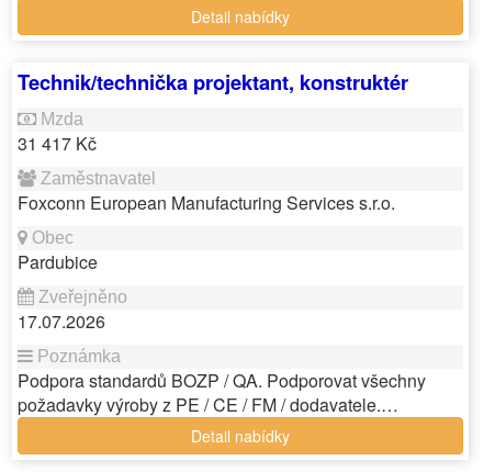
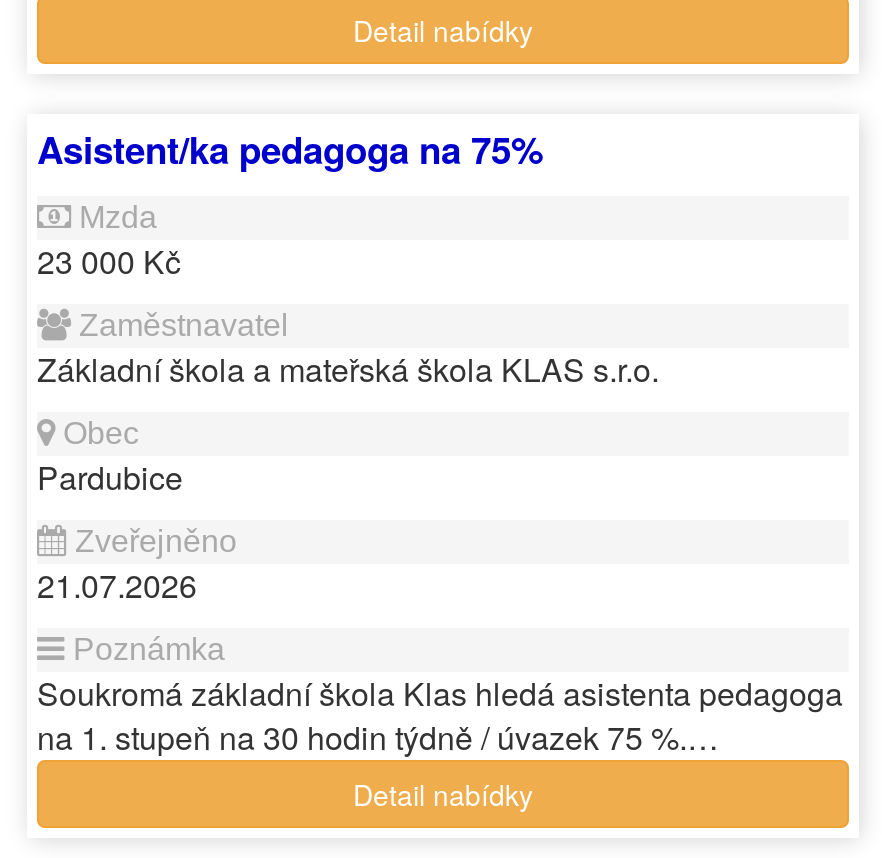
[18,67,408,97] Technik/technička projektant, konstruktér -> [37,122,543,176] Asistent/ka pedagoga na 75%
[18,131,97,156] 31 417 Kč -> [37,238,181,284] 23 000 Kč
[18,190,395,215] Foxconn European Manufacturing Services s.r.o. -> [37,346,659,392] Základní škola a mateřská škola KLAS s.r.o.
[18,308,105,334] 17.07.2026 -> [37,562,197,608] 21.07.2026
[18,368,426,417] Podpora standardů BOZP / QA. Podporovat všechny | požadavky výroby z PE / CE / FM / dodavatele.… -> [37,670,843,760] Soukromá základní škola Klas hledá asistenta pedagoga | na 1. stupeň na 30 hodin týdně / úvazek 75 %.…

